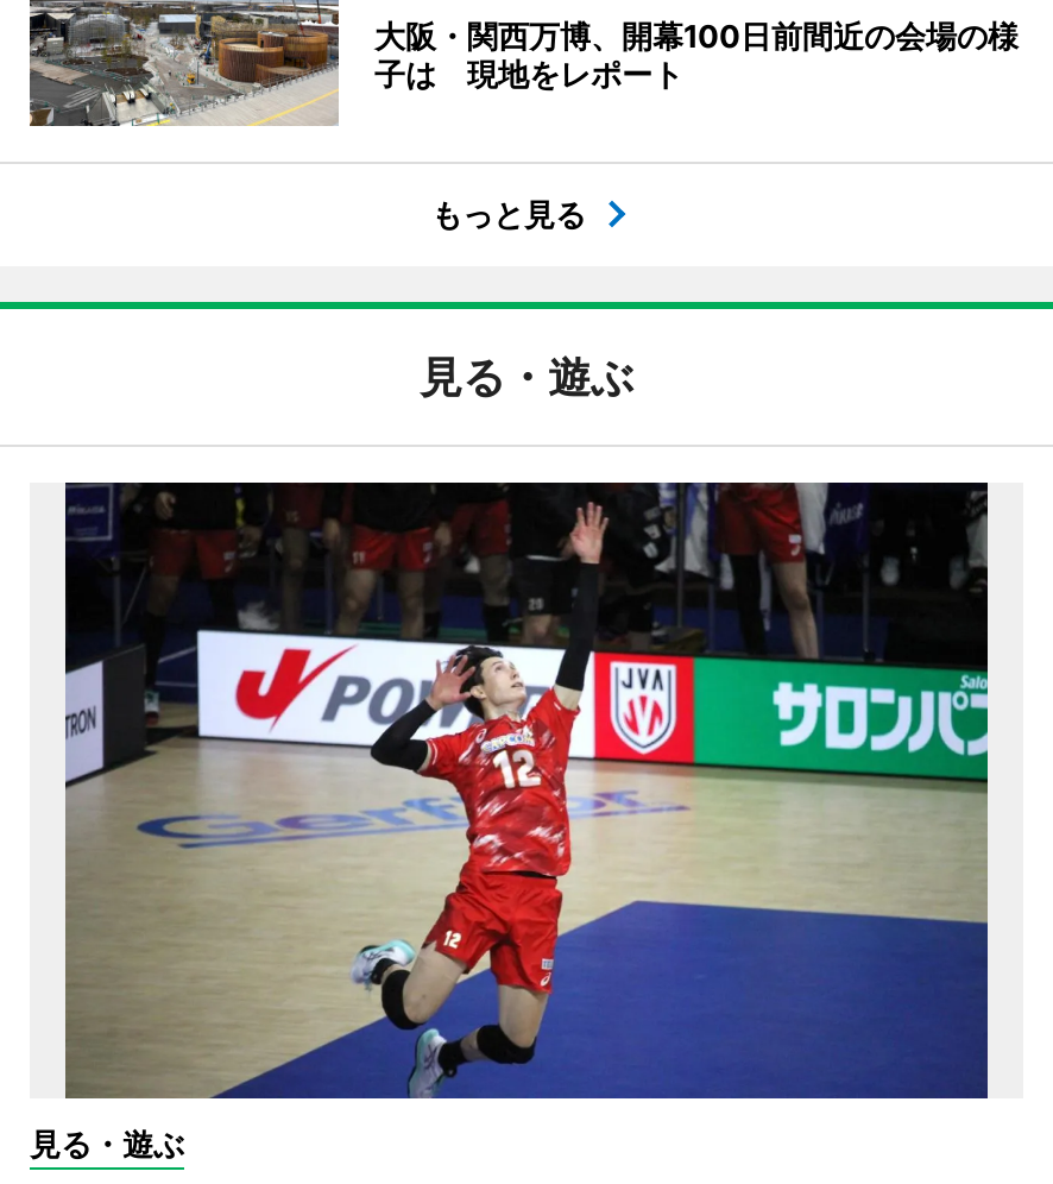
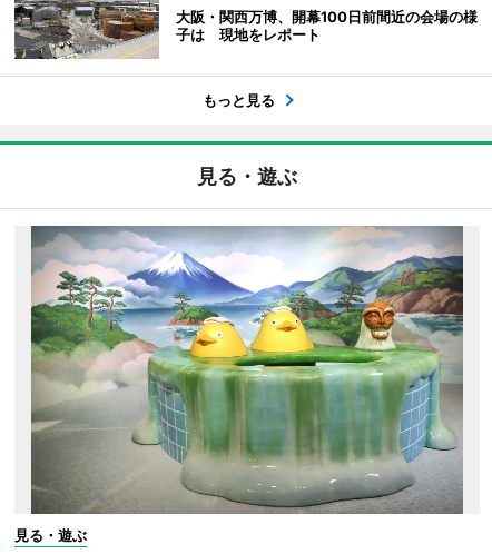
[63,480,988,1101] [image] -> [30,225,464,515] [image]

